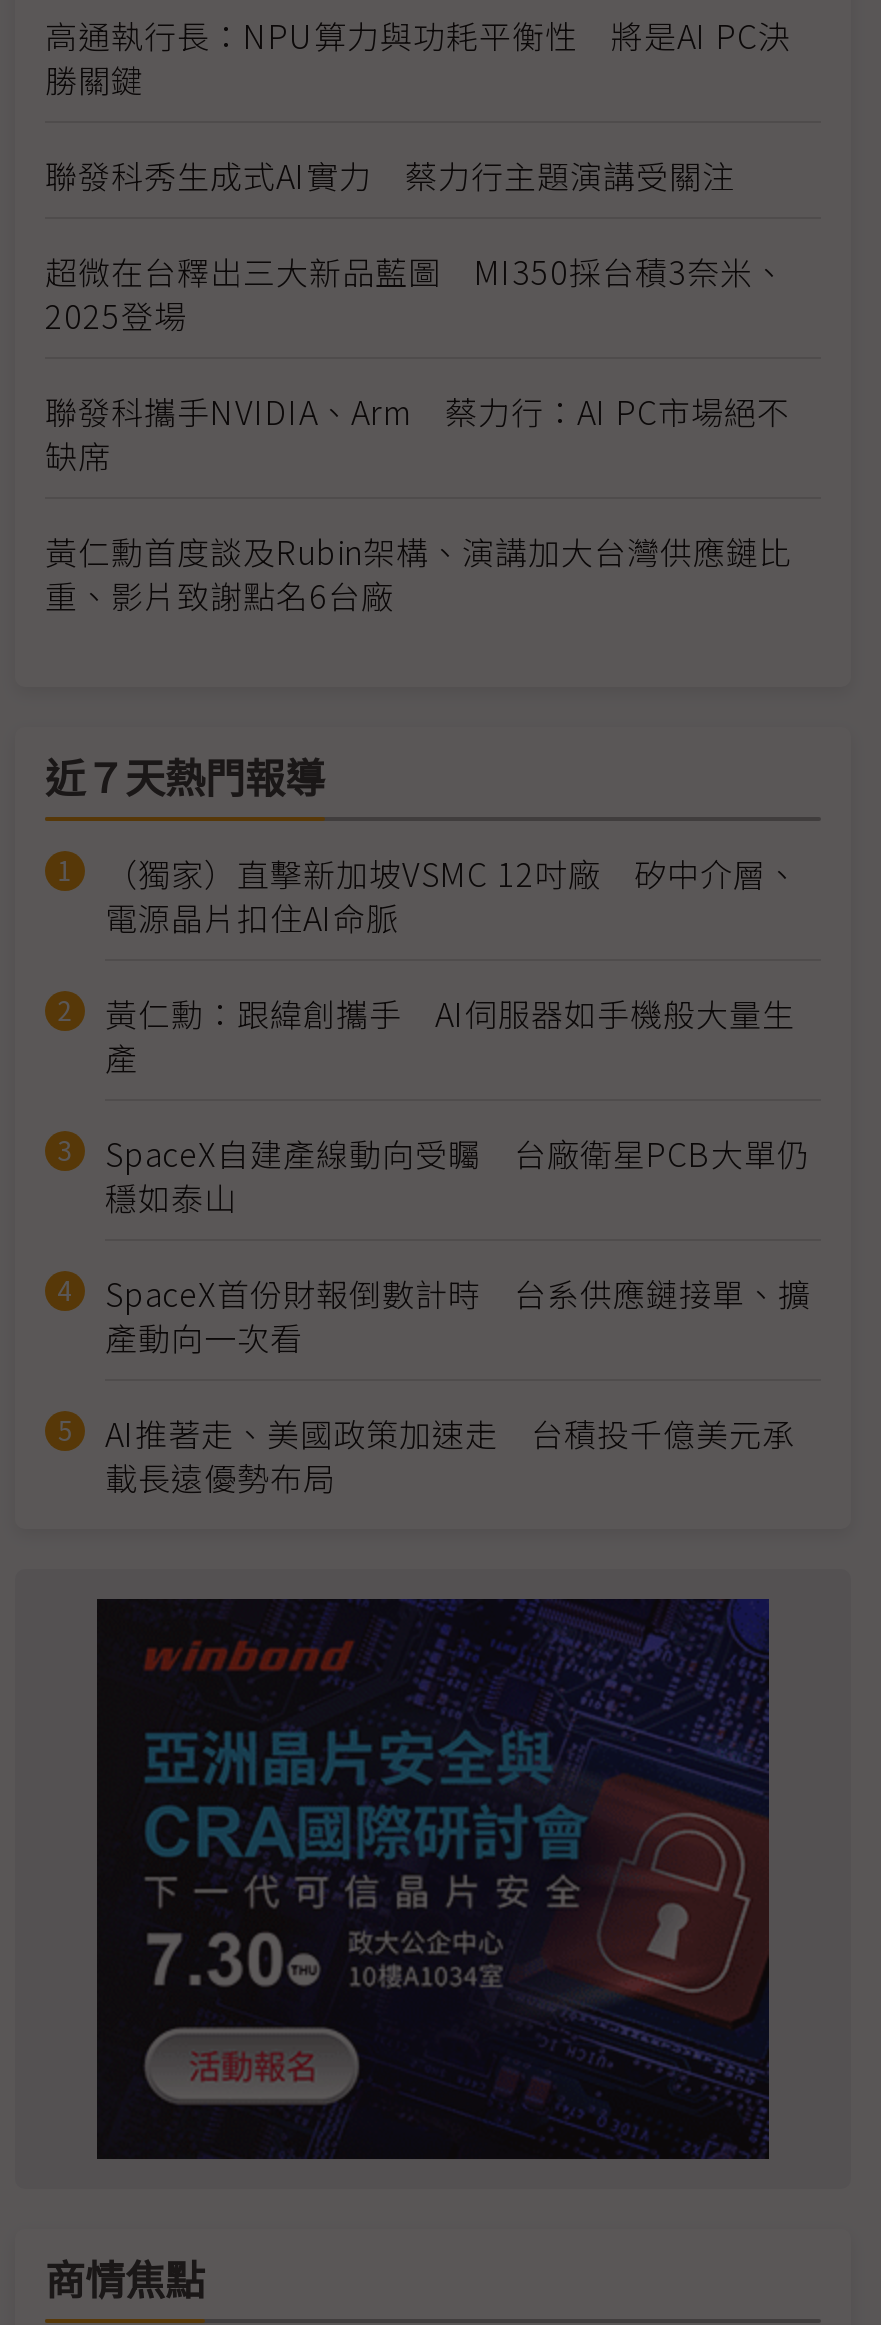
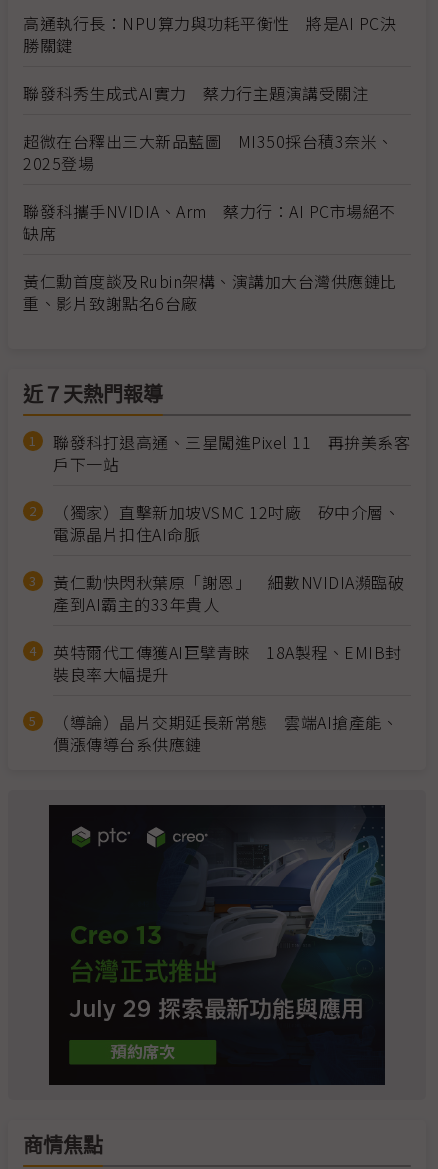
none -> [53,430,410,476] 聯發科打退高通、三星闖進Pixel 11 再拚美系客 | 戶下一站
moved [105,849,799,941] -> [53,500,400,546]: （獨家）直擊新加坡VSMC 12吋廠 矽中介層、 | 電源晶片扣住AI命脈
[105,989,811,1501] 黃仁勳：跟緯創攜手 AI伺服器如手機般大量生 | 產 | SpaceX自建產線動向受矚 台廠衛星PCB大單仍 | 穩如泰山 | SpaceX首份財報倒數計時 台系供應鏈接單、擴 | 產動向一次看 | AI推著走、美國政策加速走 台積投千億美元承 | 載長遠優勢布局 -> [53,570,404,756] 黃仁勳快閃秋葉原「謝恩」 細數NVIDIA瀕臨破 | 產到AI霸主的33年貴人 | 英特爾代工傳獲AI巨擘青睞 18A製程、EMIB封 | 裝良率大幅提升 | （導論）晶片交期延長新常態 雲端AI搶產能、 | 價漲傳導台系供應鏈
[99,1597,771,2159] [image] -> [69,812,386,1085] [image]

